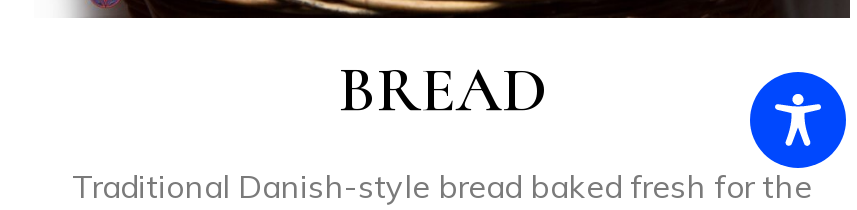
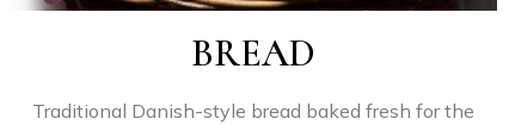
[748,70,848,164] [image] -> none

